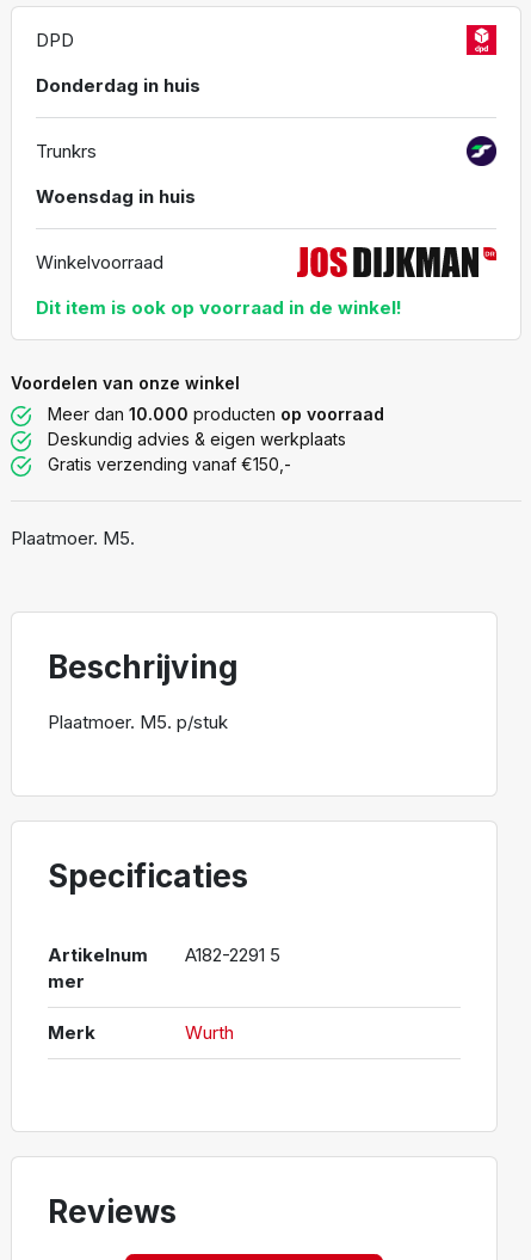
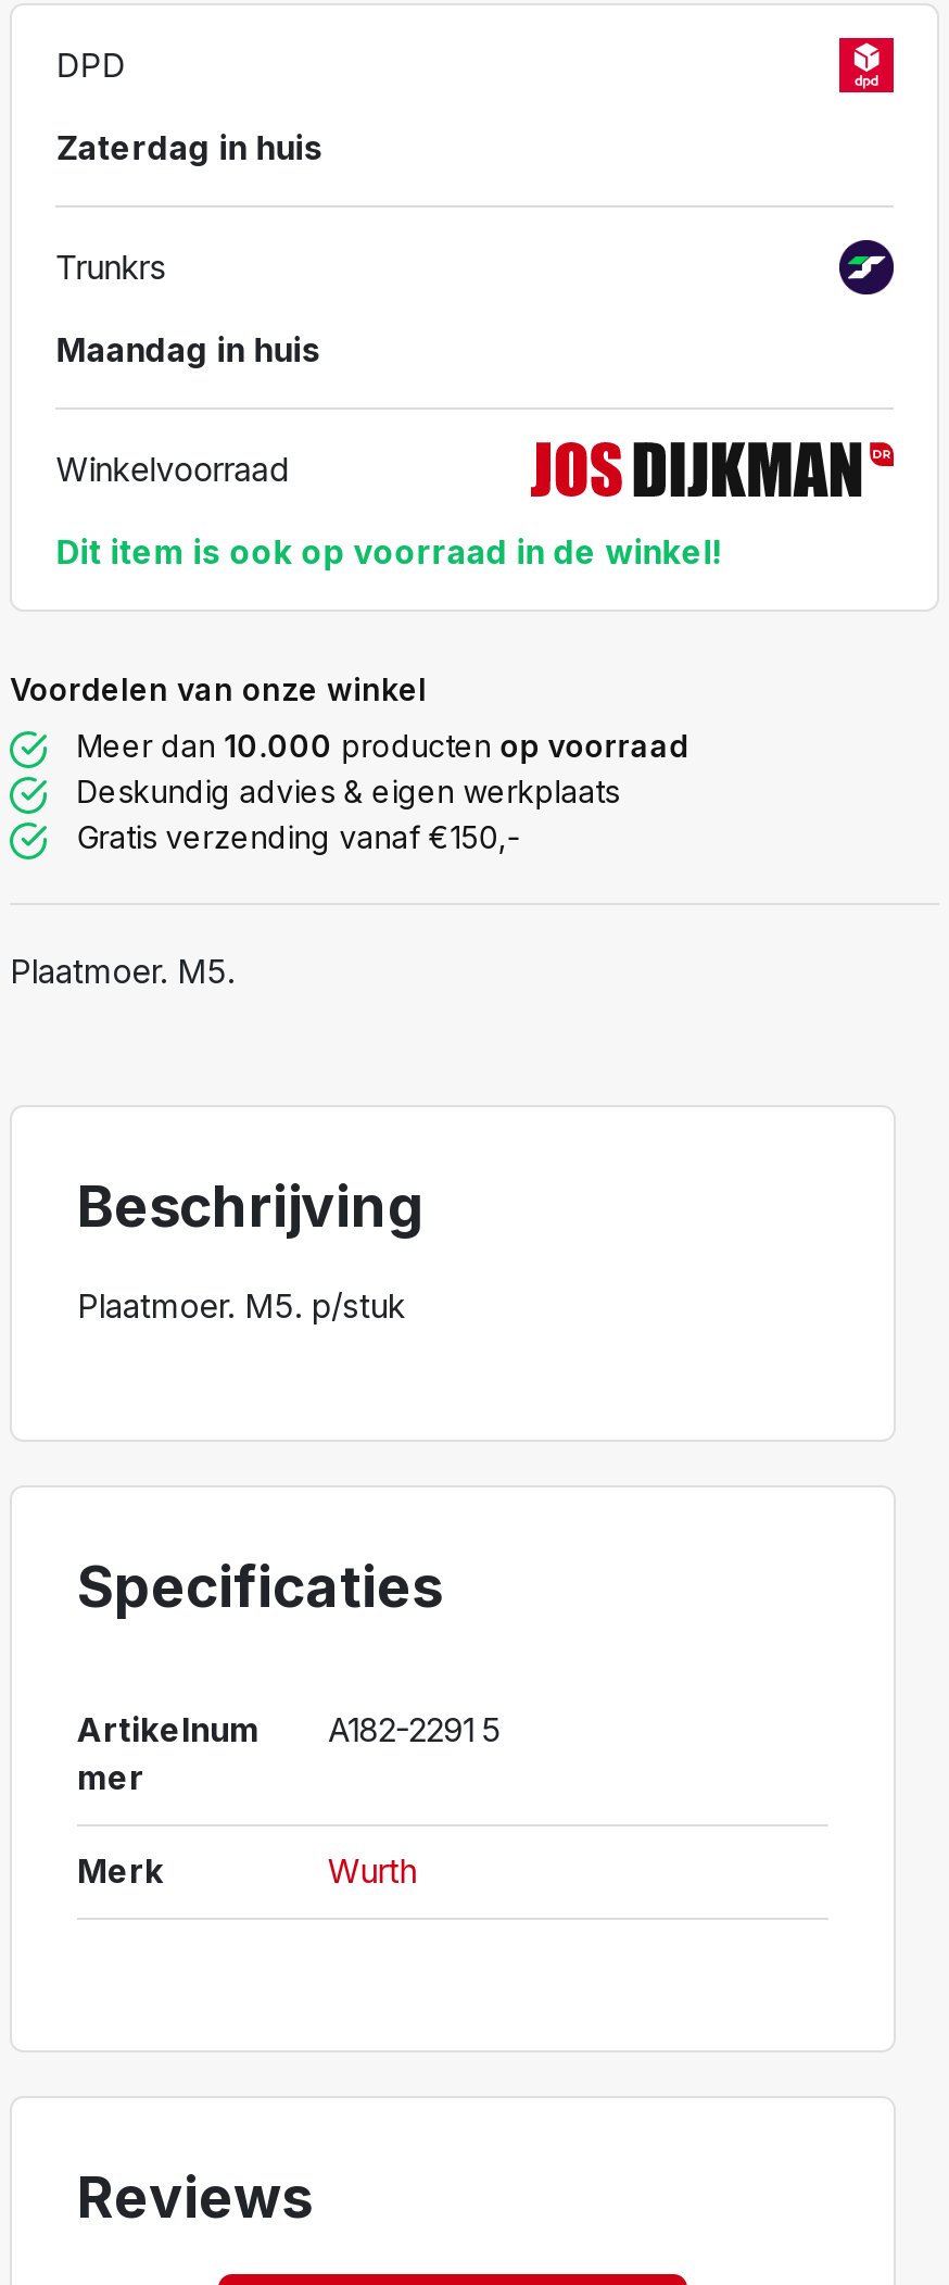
[36,74,201,97] Donderdag in huis -> [56,128,323,169] Zaterdag in huis
[36,185,196,208] Woensdag in huis -> [56,330,321,371] Maandag in huis

